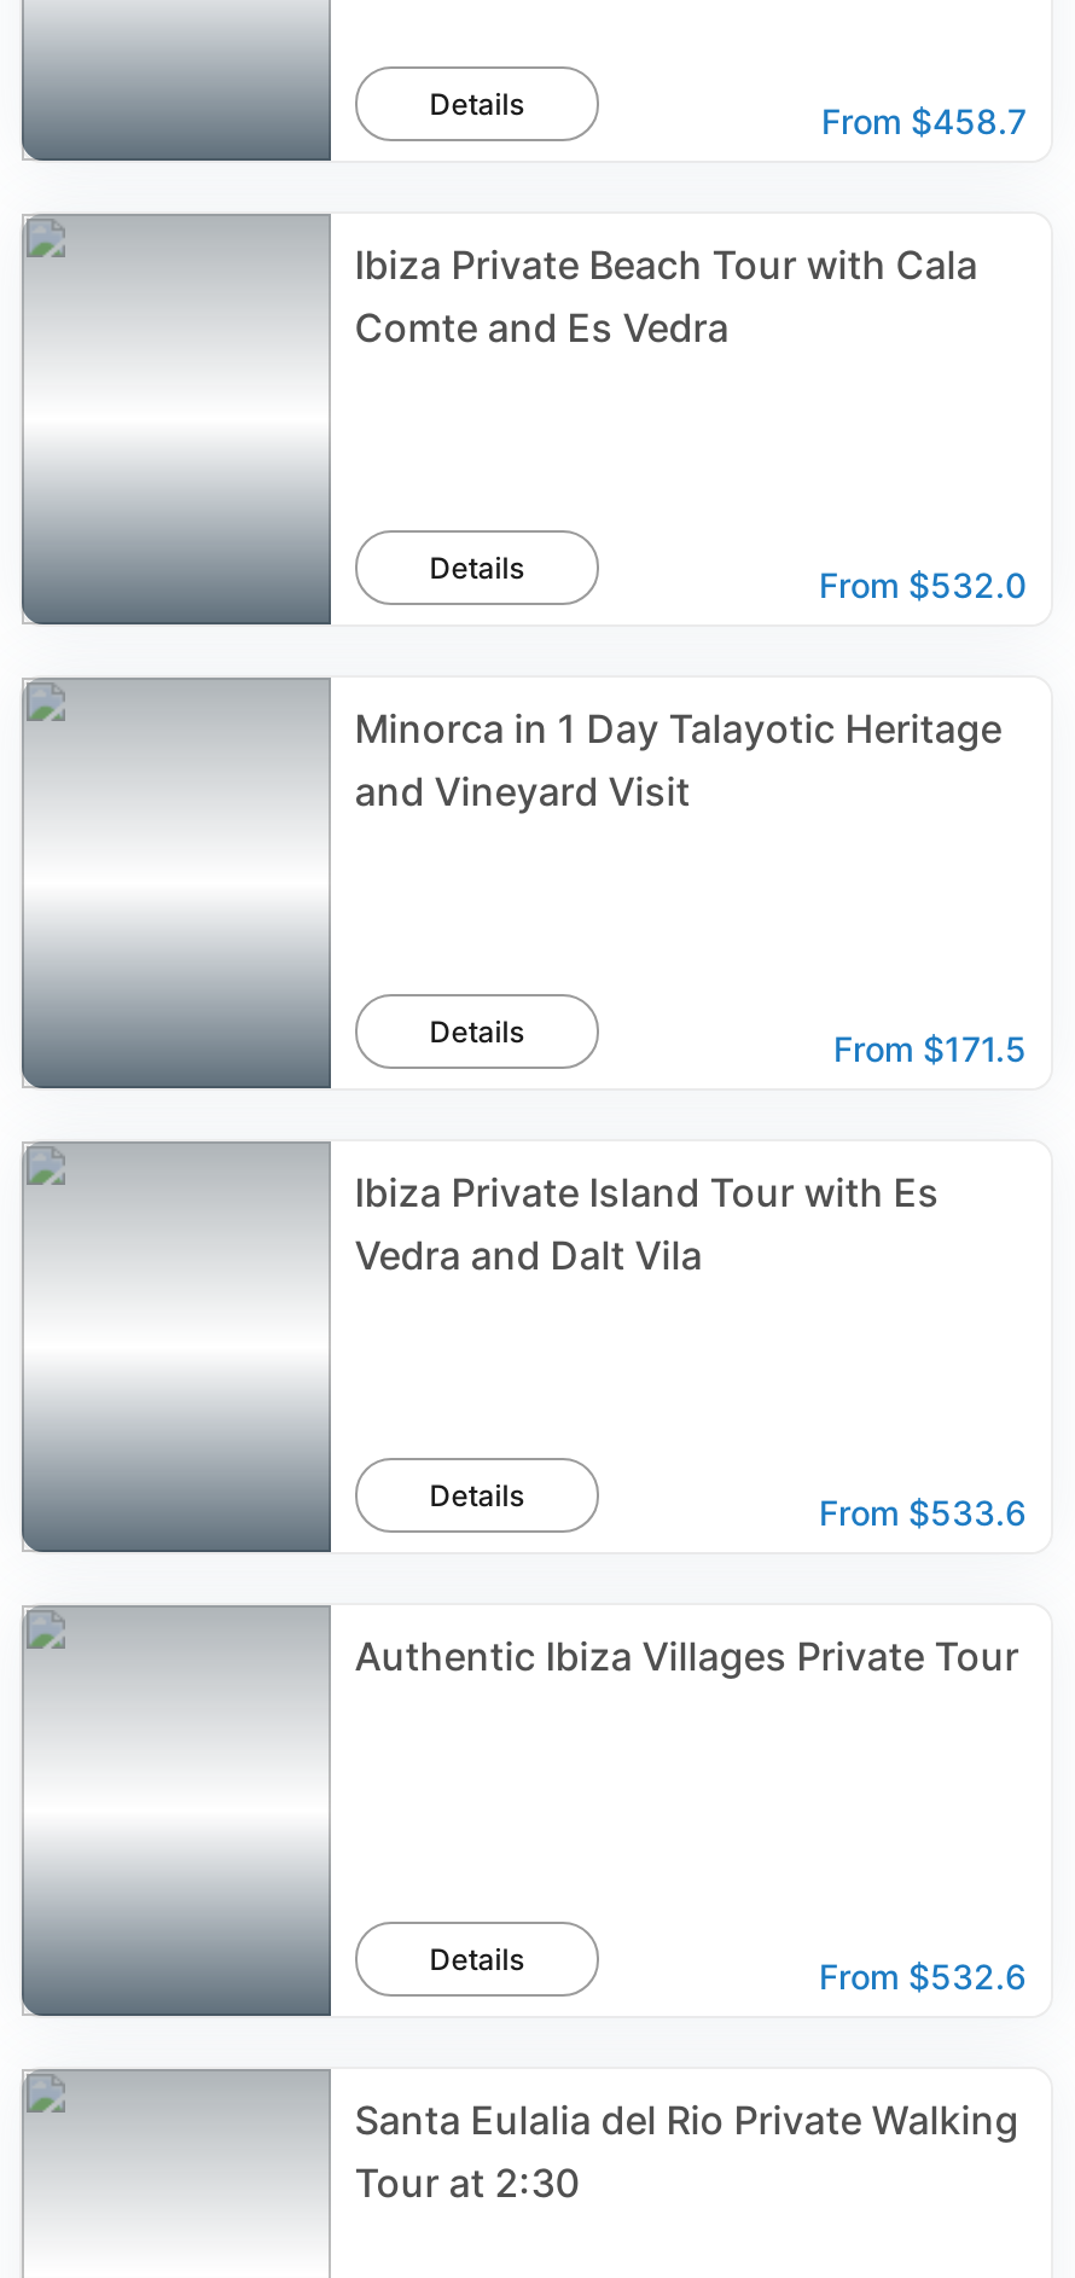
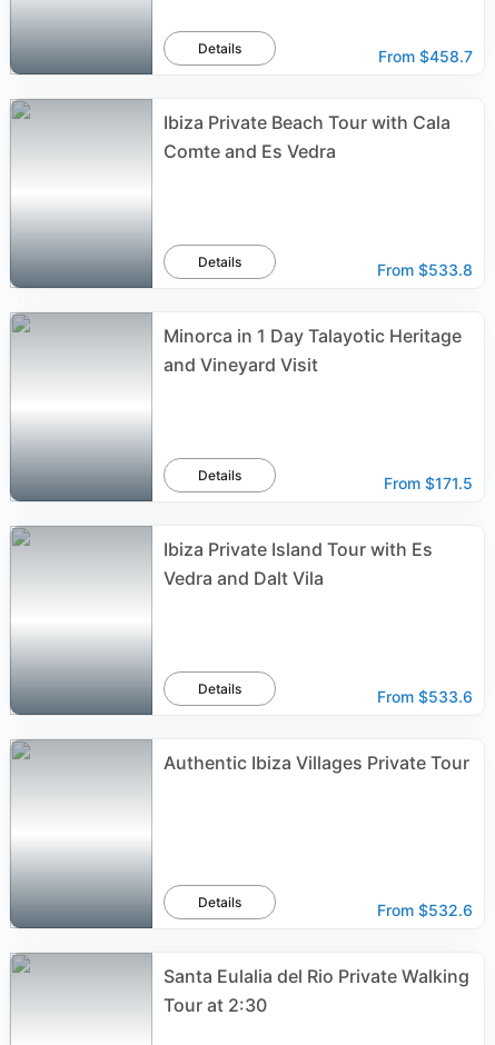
[819,564,1027,605] From $532.0 -> [377,260,473,279] From $533.8

